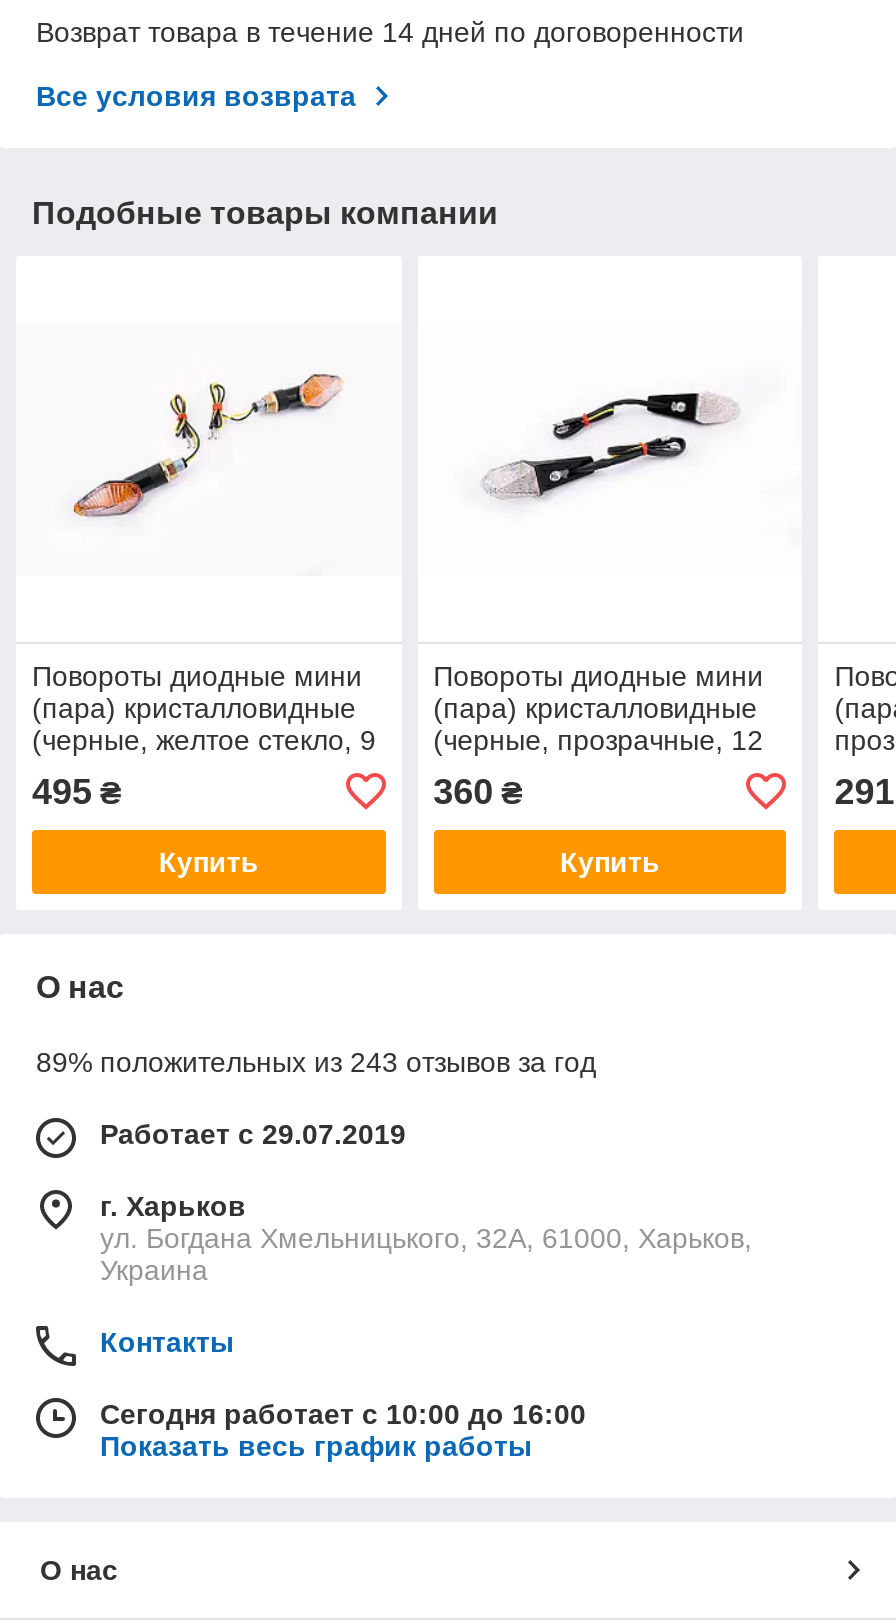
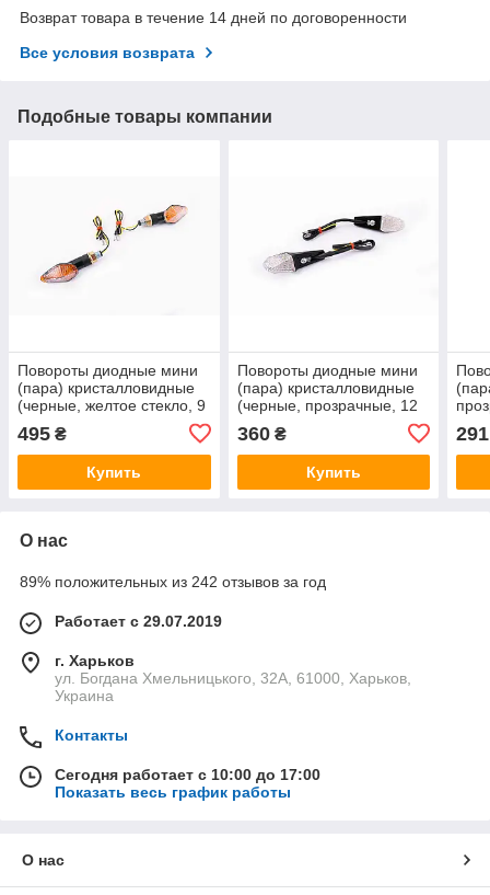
[36,1046,596,1078] 89% положительных из 243 отзывов за год -> [20,573,326,590] 89% положительных из 242 отзывов за год
[100,1398,586,1430] Сегодня работает с 10:00 до 16:00 -> [55,766,320,783] Сегодня работает с 10:00 до 17:00

